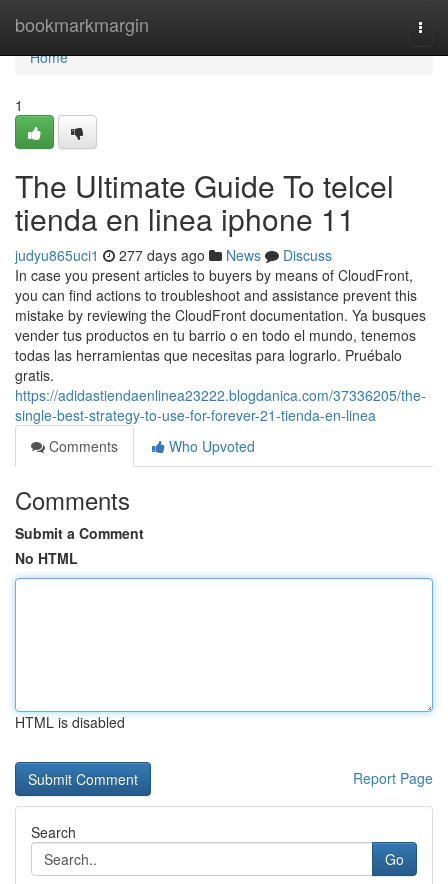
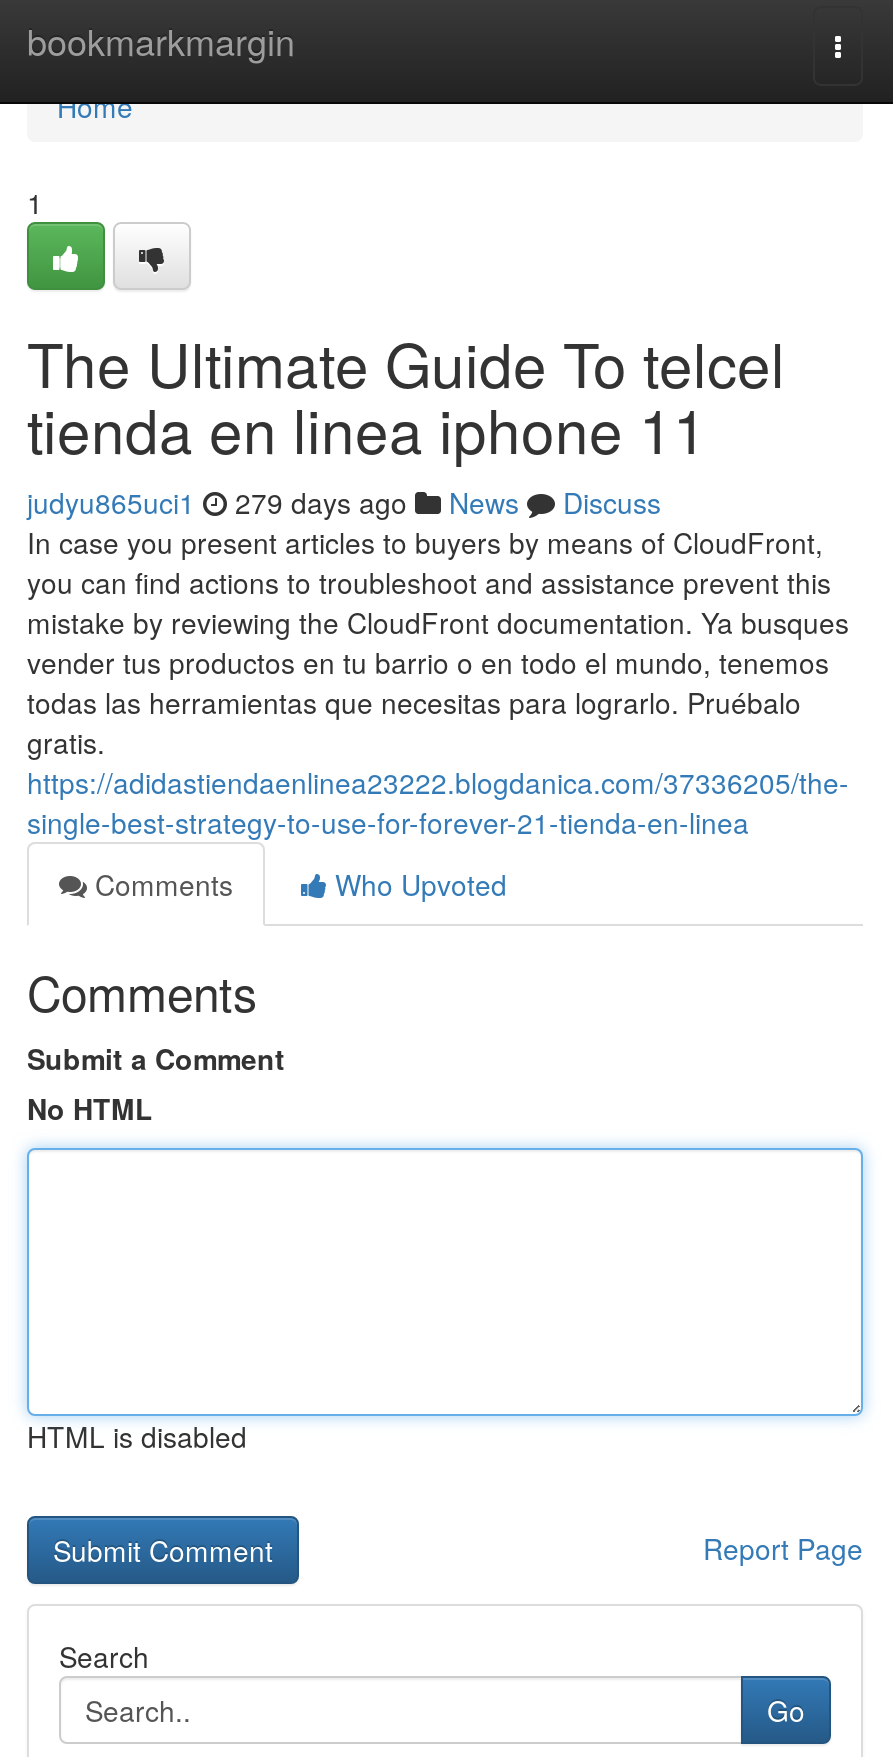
[15,245,332,265] judyu865uci1 277 days ago News Discuss -> [27,482,661,522] judyu865uci1 279 days ago News Discuss

